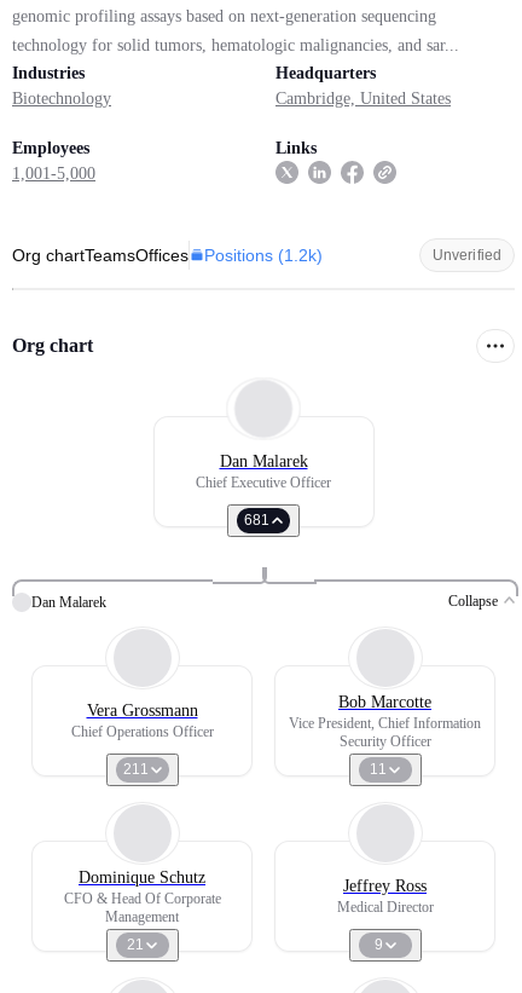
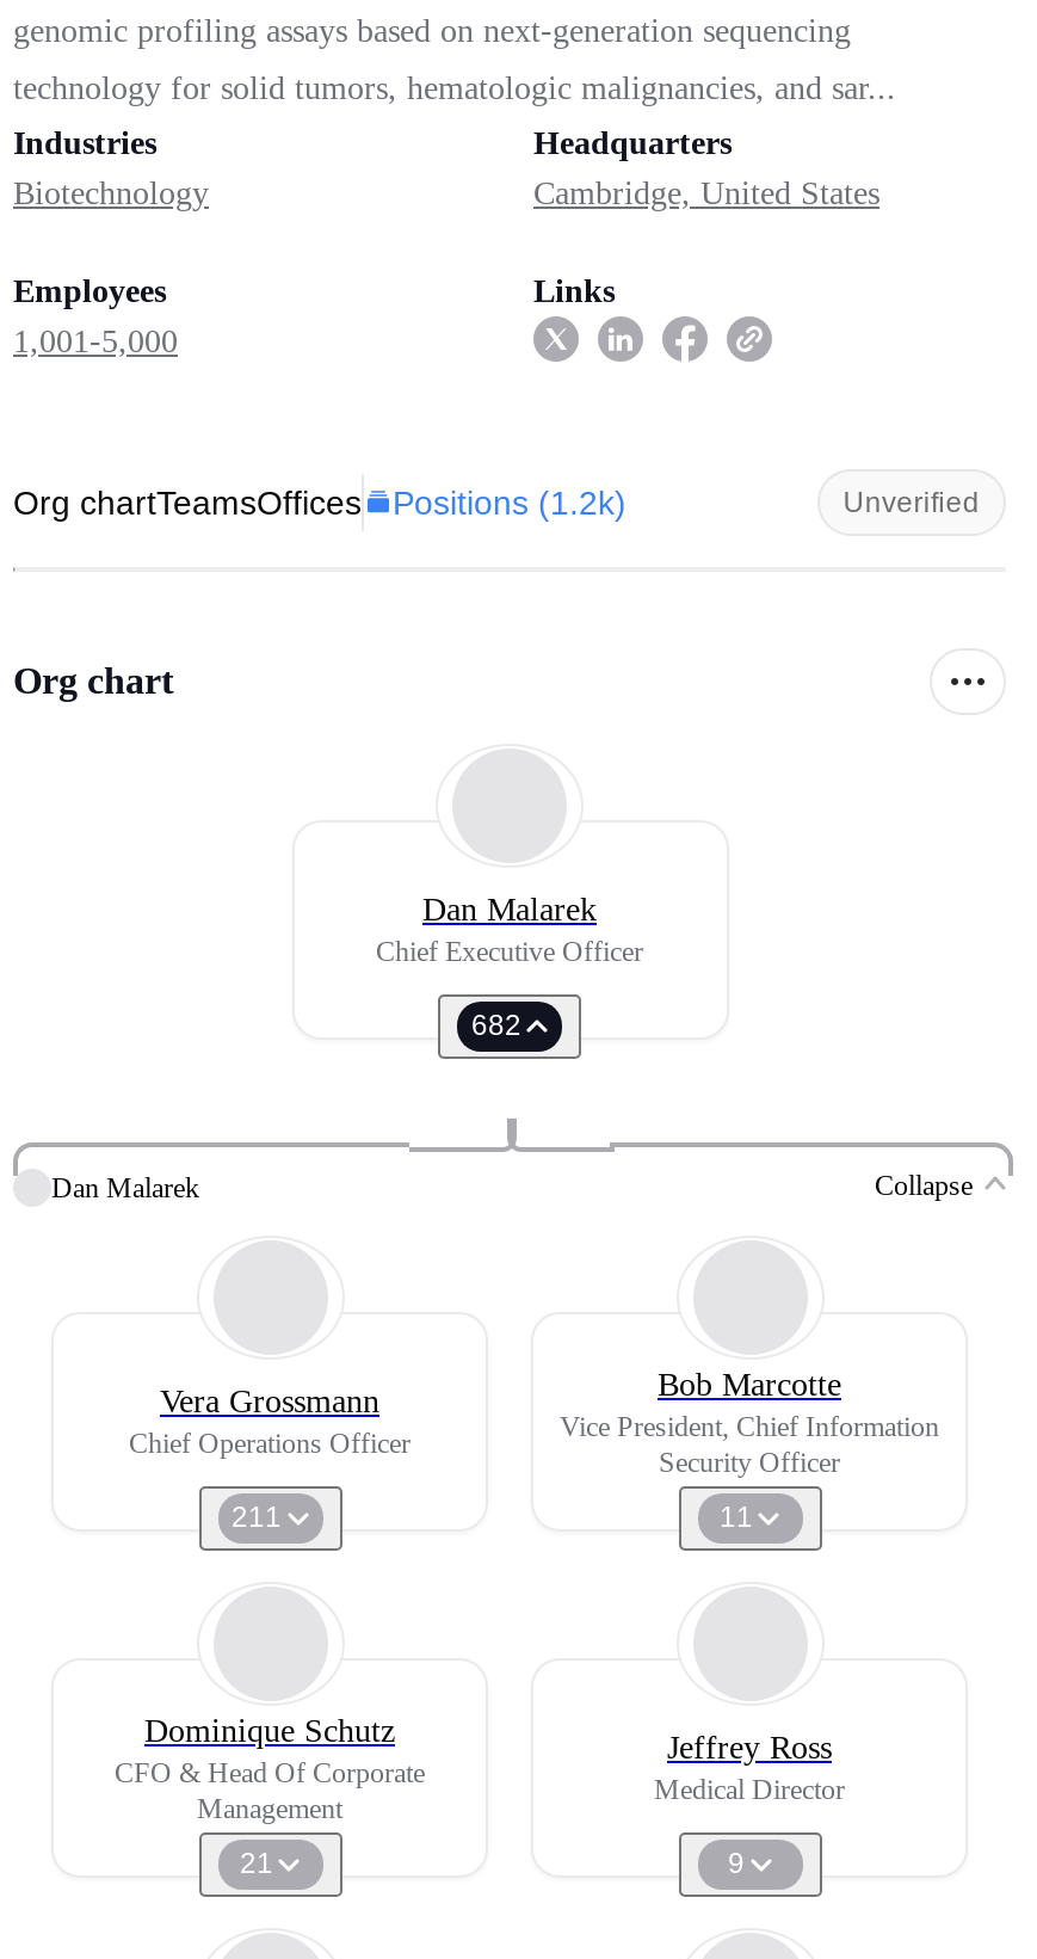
[244,512,269,529] 681 -> [471,1009,521,1042] 682

